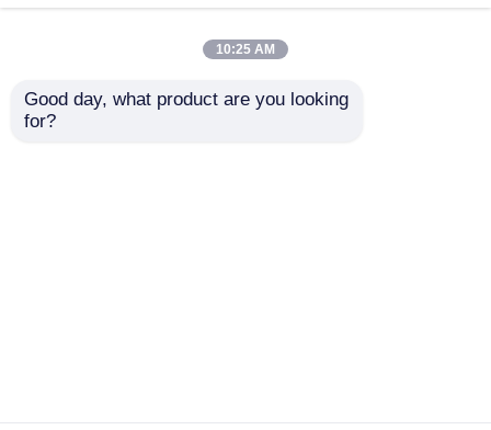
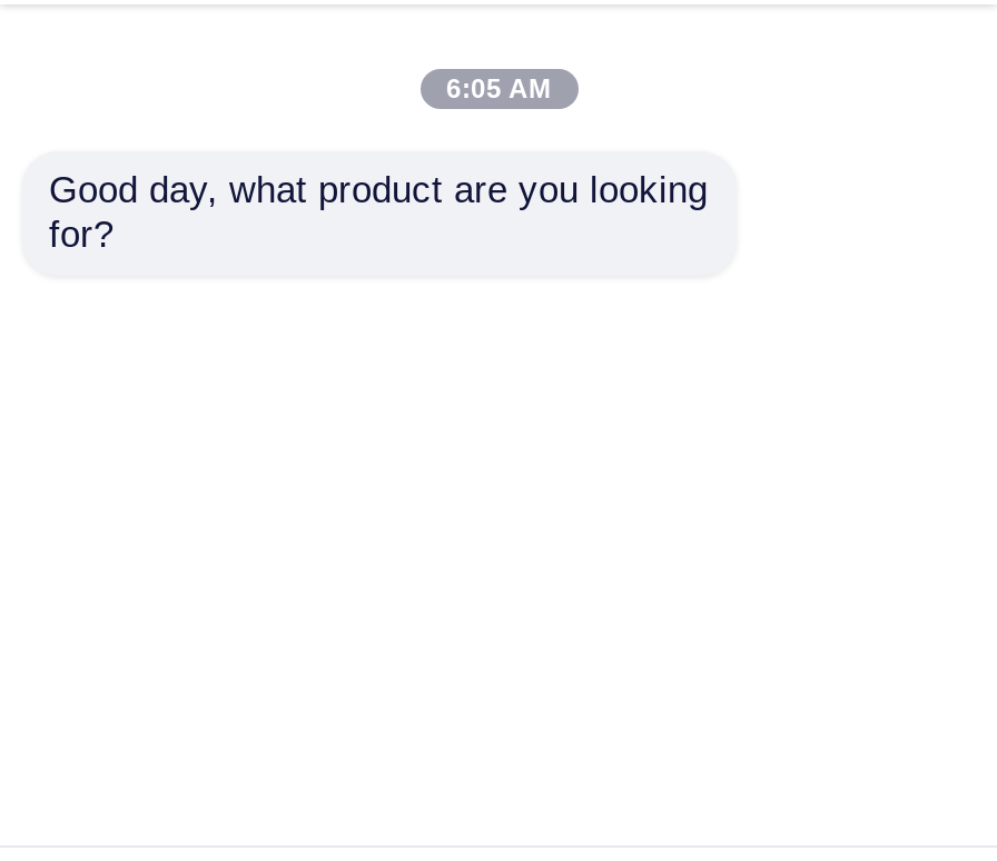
[216,42,275,57] 10:25 AM -> [446,73,551,105] 6:05 AM

